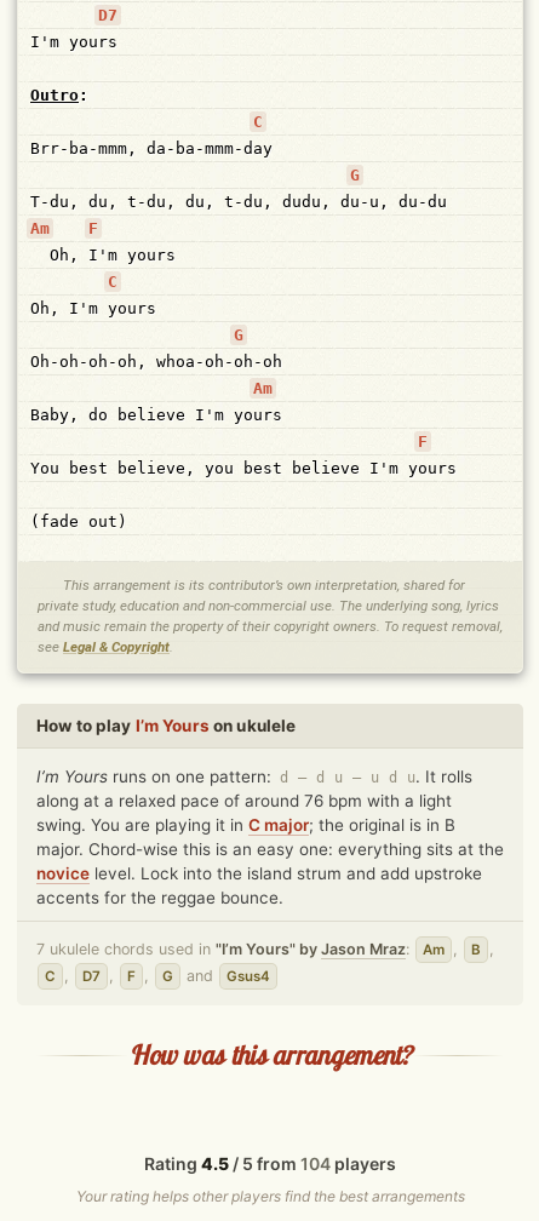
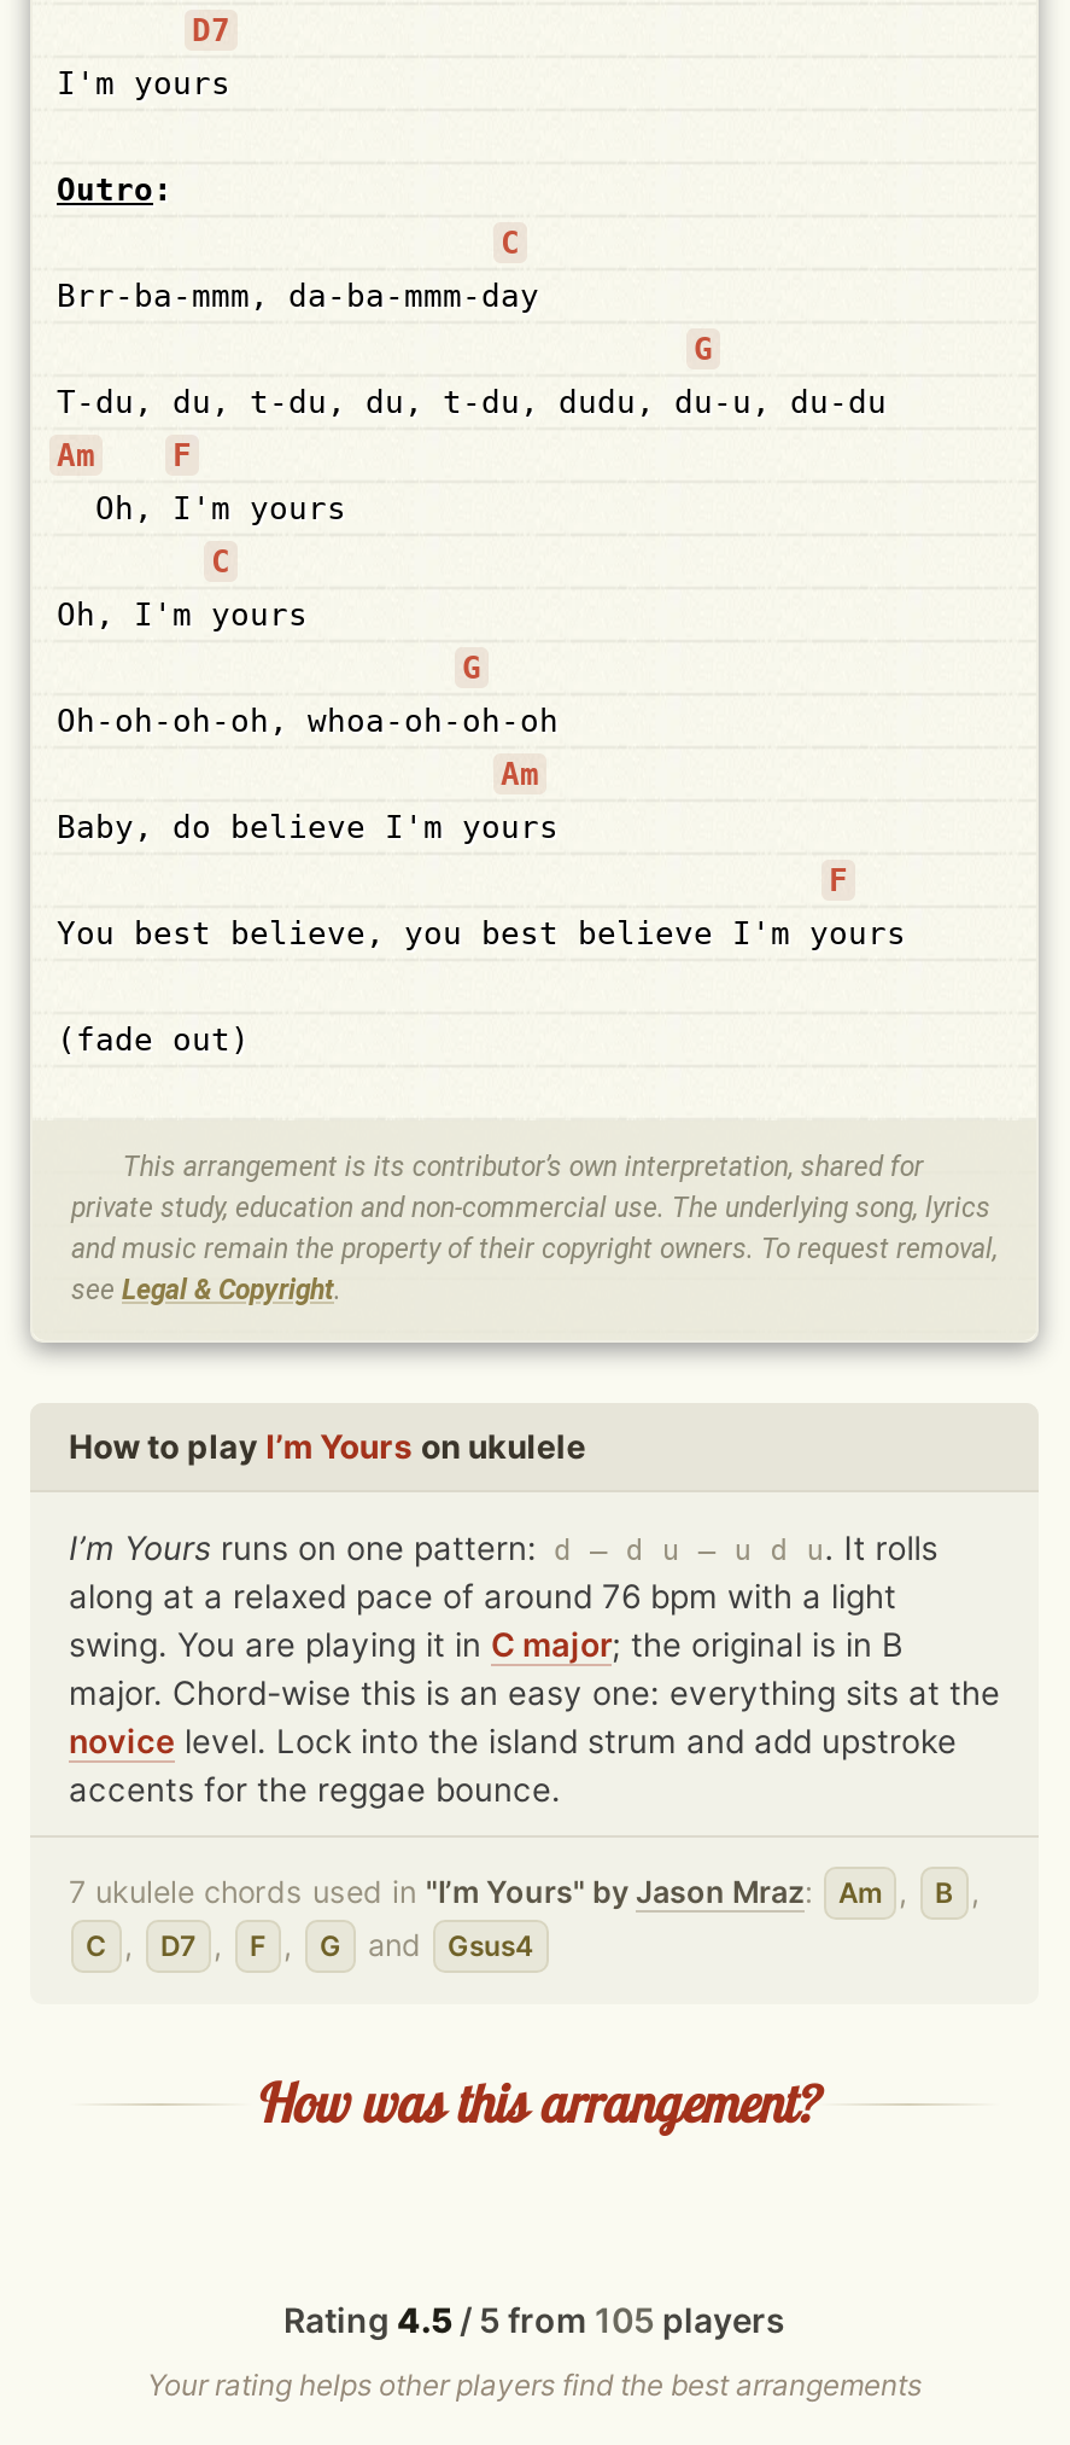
[144,1153,396,1174] Rating 4.5 / 5 from 104 players -> [283,2299,785,2340] Rating 4.5 / 5 from 105 players

